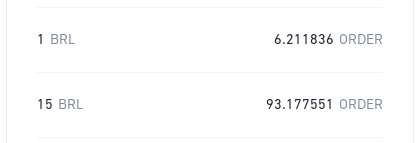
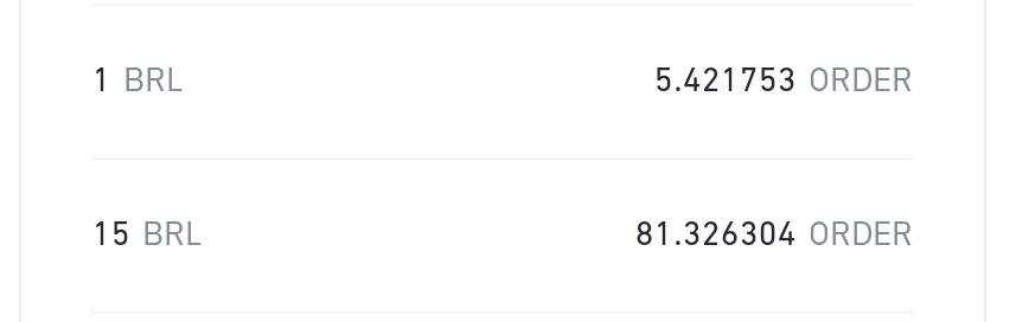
[274,33,383,47] 6.211836 ORDER -> [654,65,913,98] 5.421753 ORDER
[266,98,383,112] 93.177551 ORDER -> [635,219,913,252] 81.326304 ORDER

